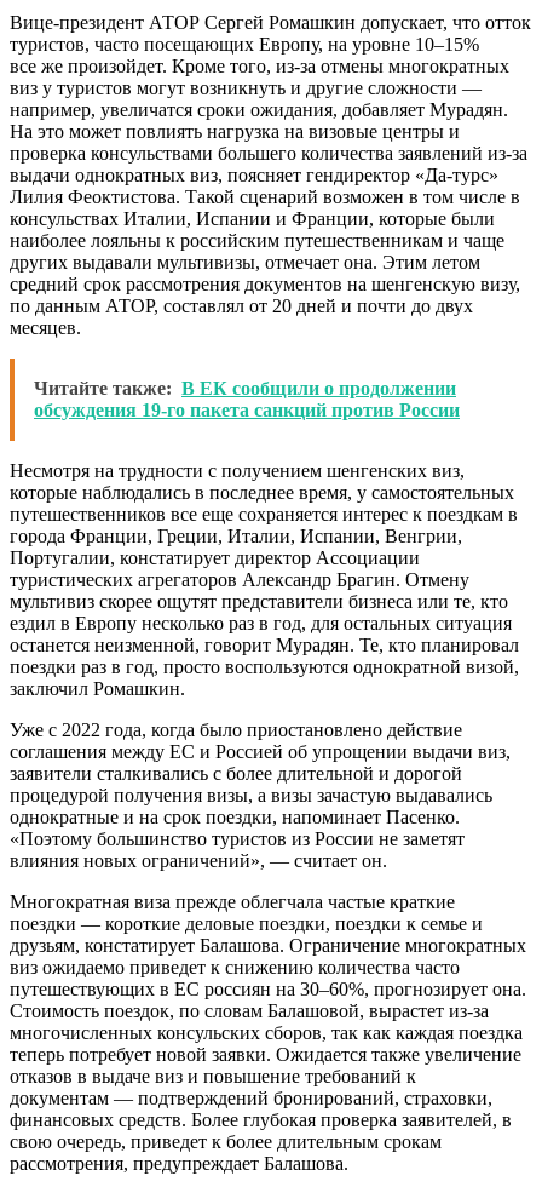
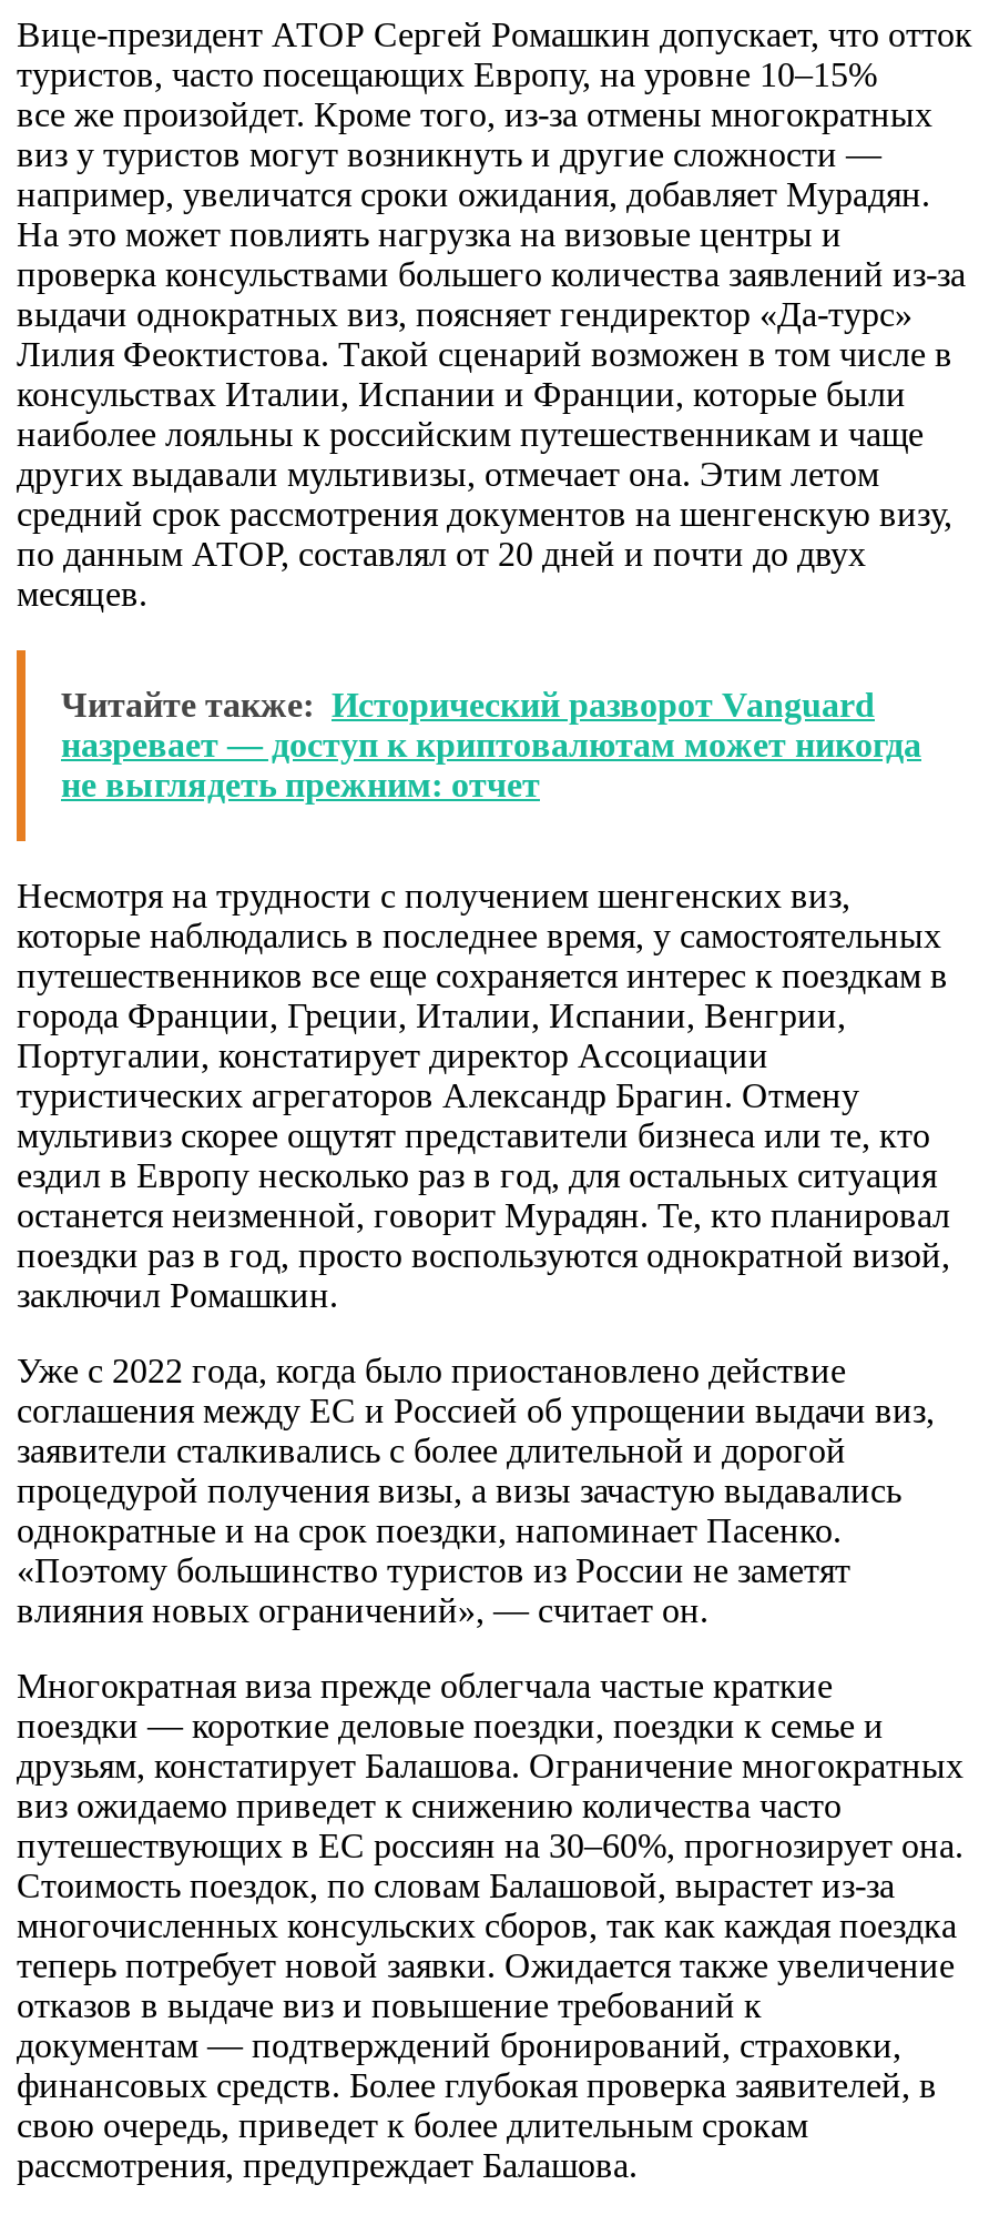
[34,377,460,420] Читайте также: В ЕК сообщили о продолжении | обсуждения 19-го пакета санкций против России -> [61,685,921,803] Читайте также: Исторический разворот Vanguard | назревает — доступ к криптовалютам может никогда | не выглядеть прежним: отчет

